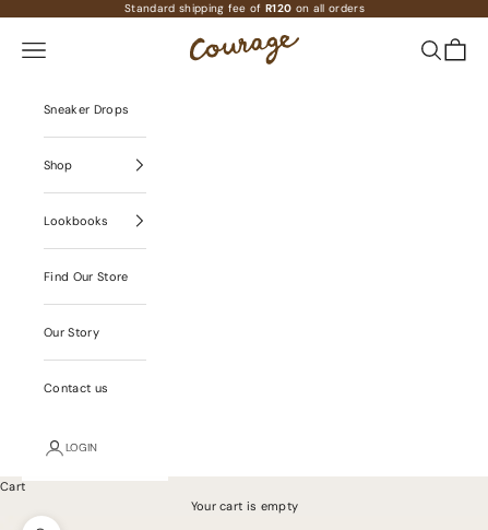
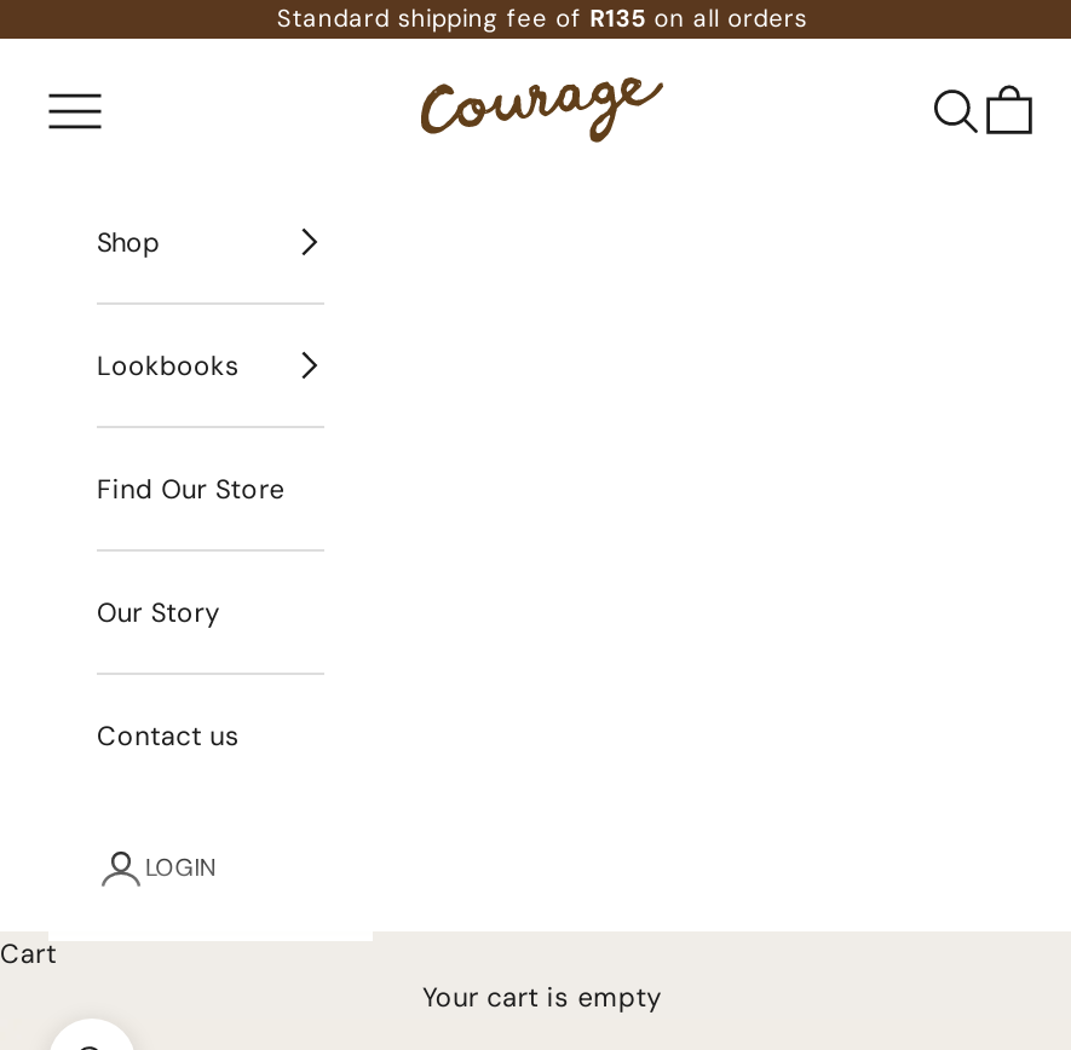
[124,1,365,15] Standard shipping fee of R120 on all orders -> [277,2,807,34] Standard shipping fee of R135 on all orders
[44,102,129,117] Sneaker Drops -> none

